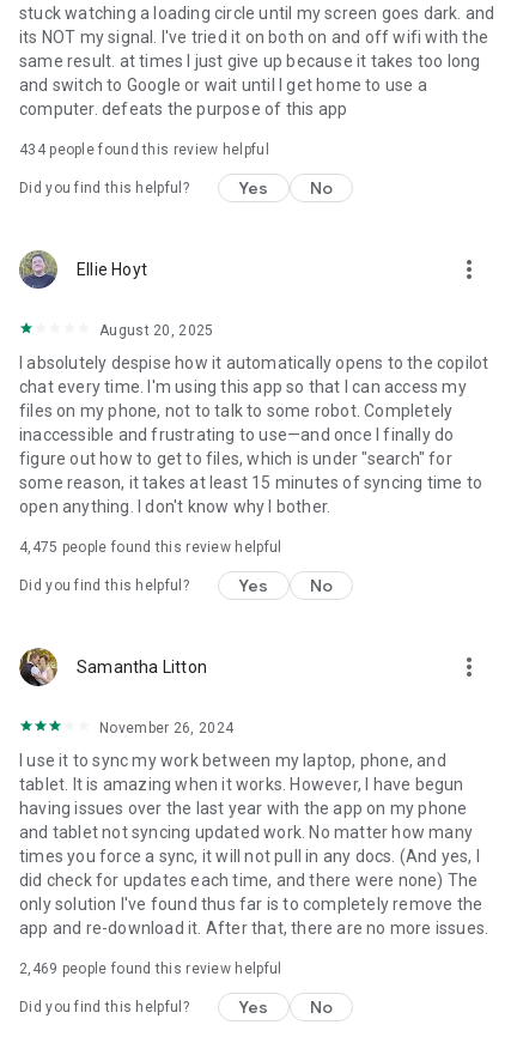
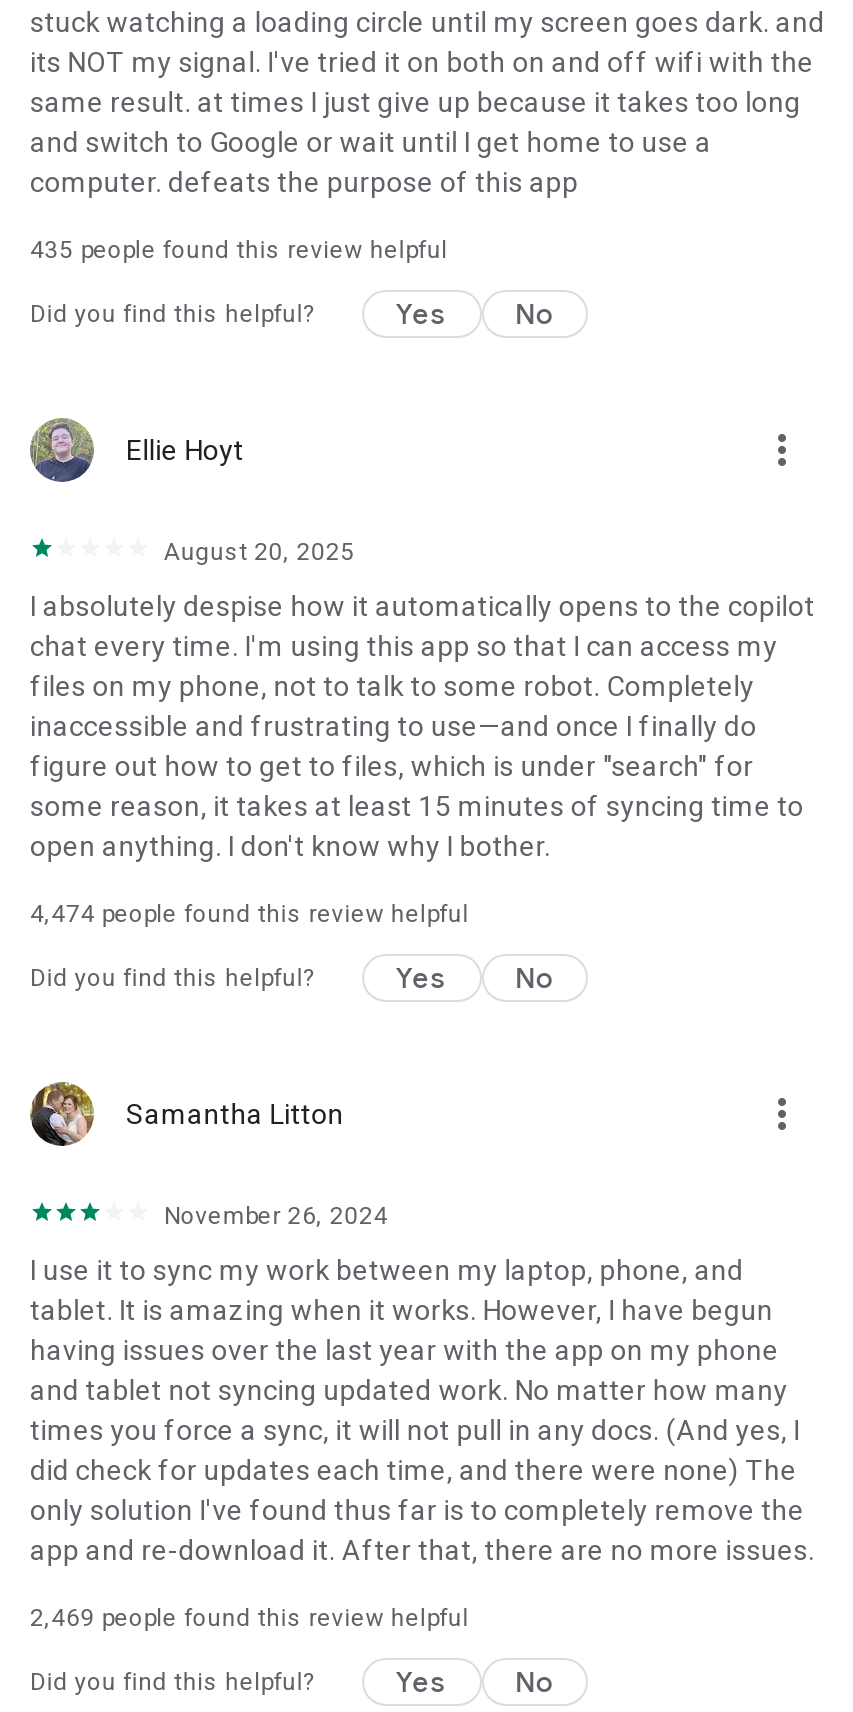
[19,141,269,158] 434 people found this review helpful -> [30,236,448,264] 435 people found this review helpful
[19,539,282,556] 4,475 people found this review helpful -> [30,900,469,928] 4,474 people found this review helpful

